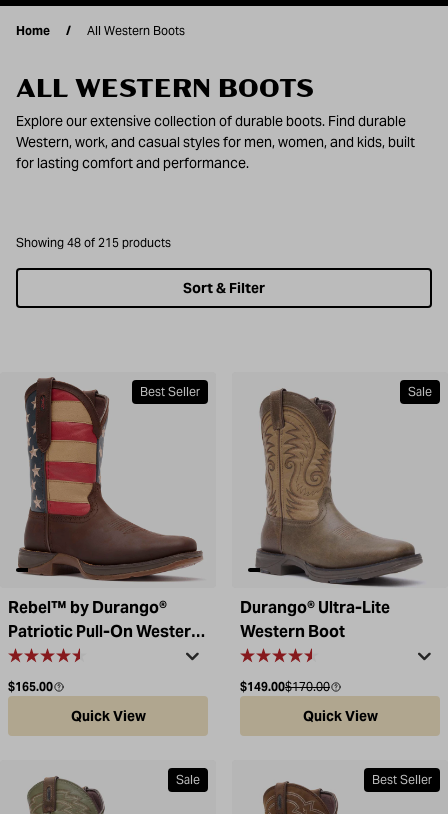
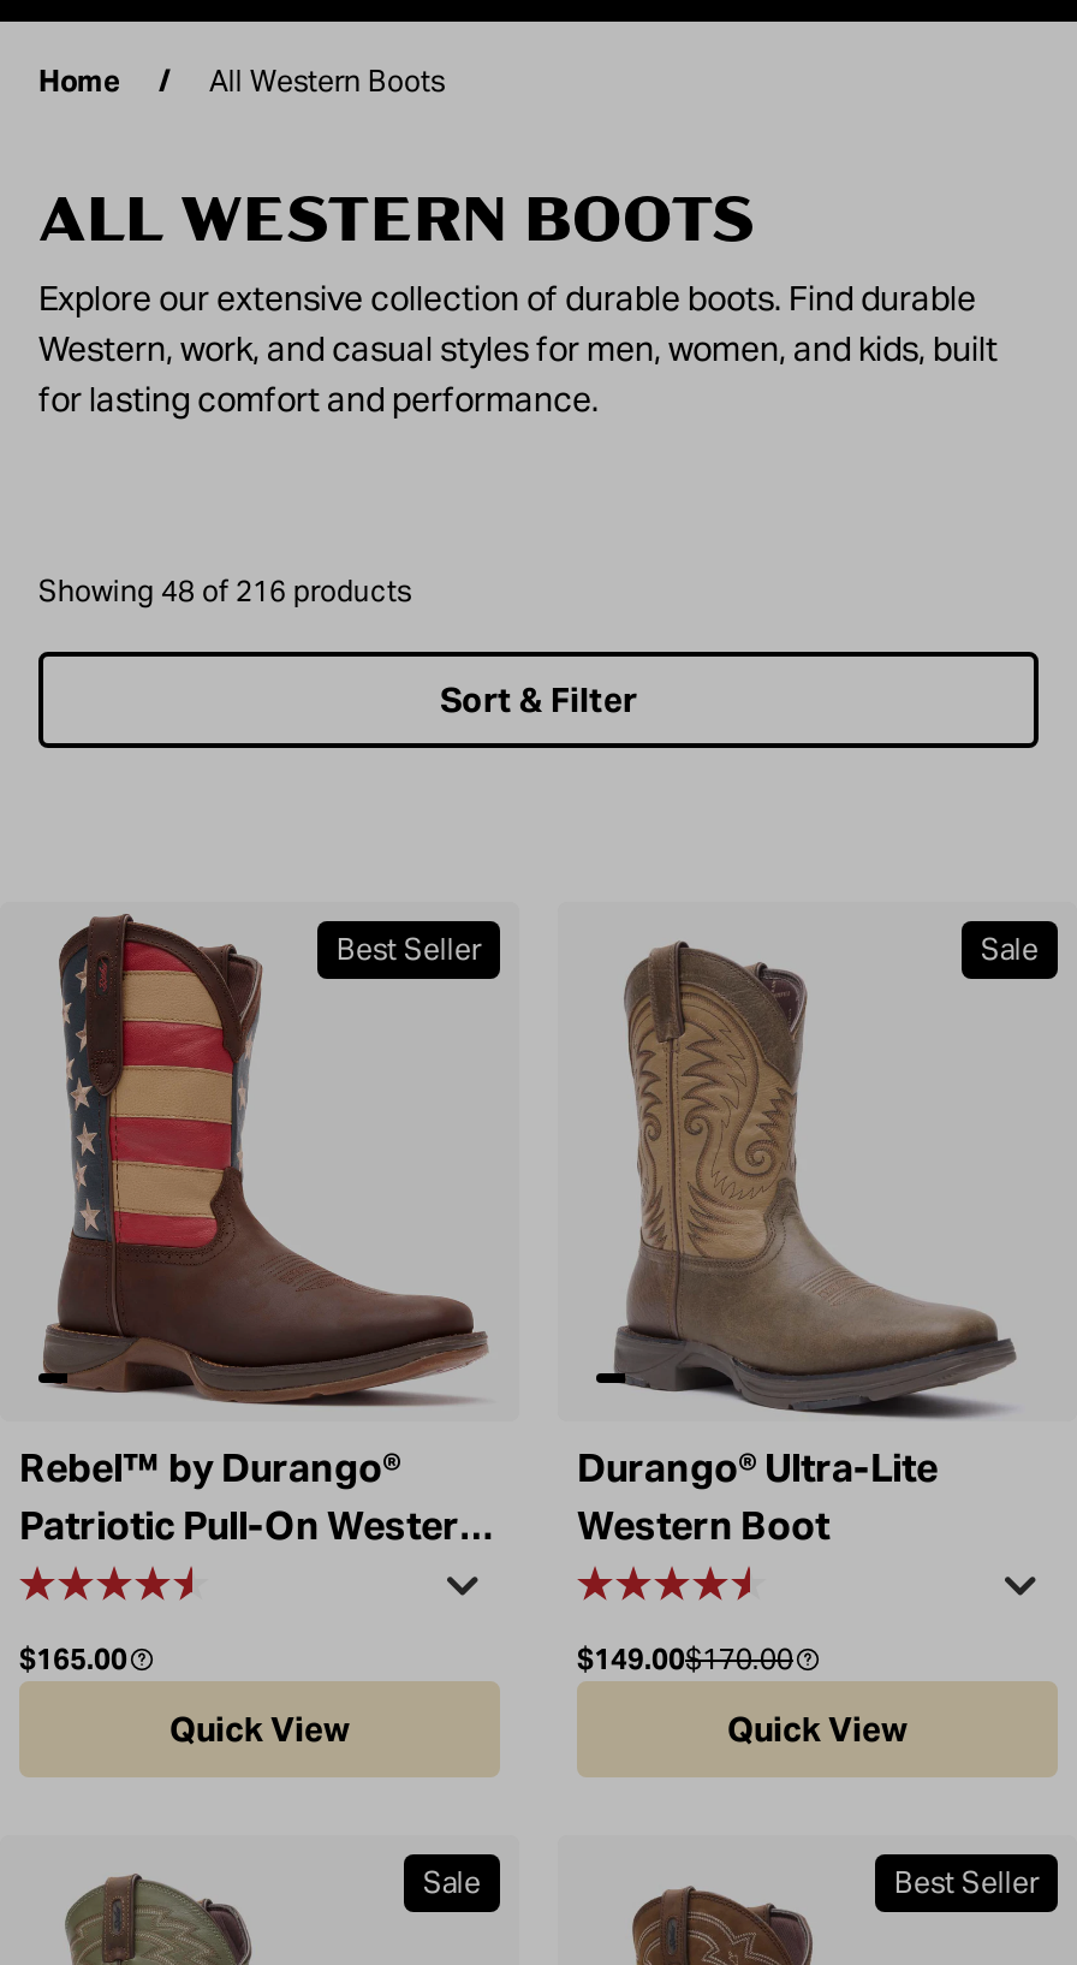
[16,235,171,250] Showing 48 of 215 products -> [38,572,411,609] Showing 48 of 216 products

